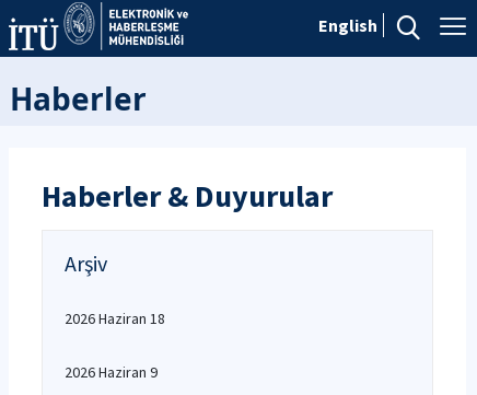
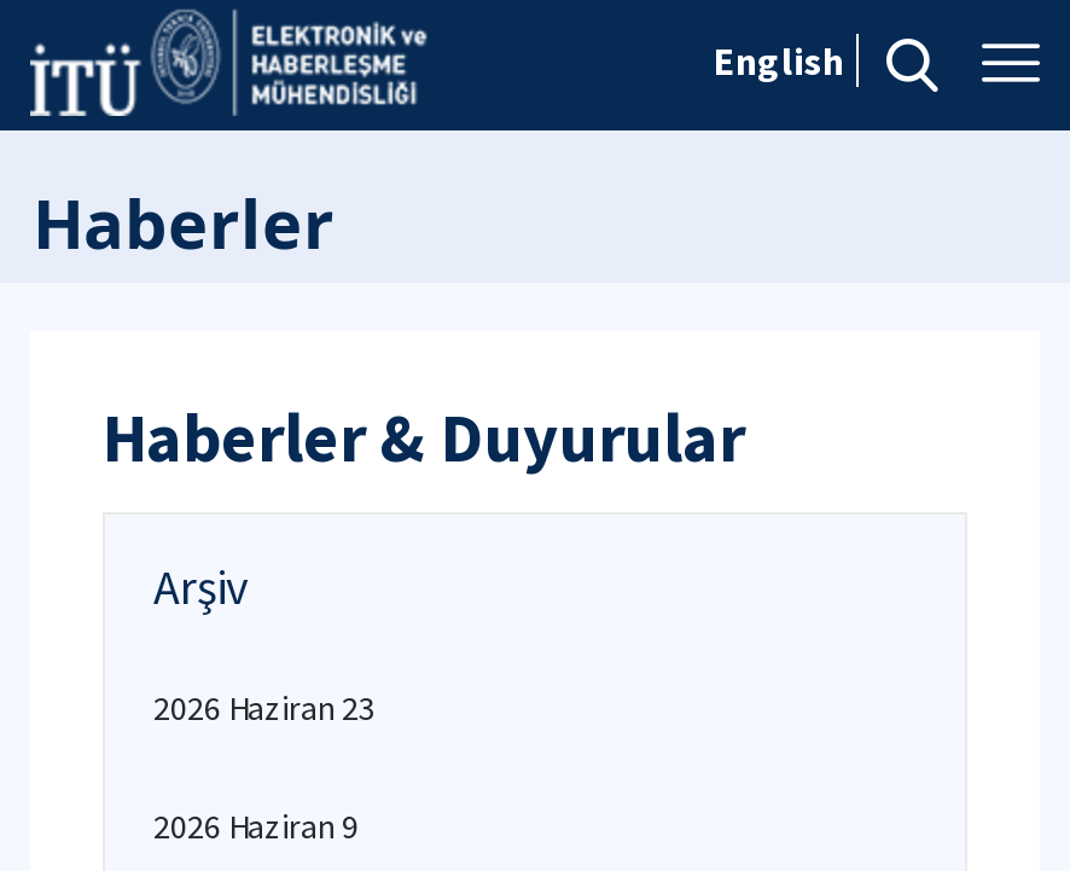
[65,309,165,328] 2026 Haziran 18 -> [153,686,376,730] 2026 Haziran 23

